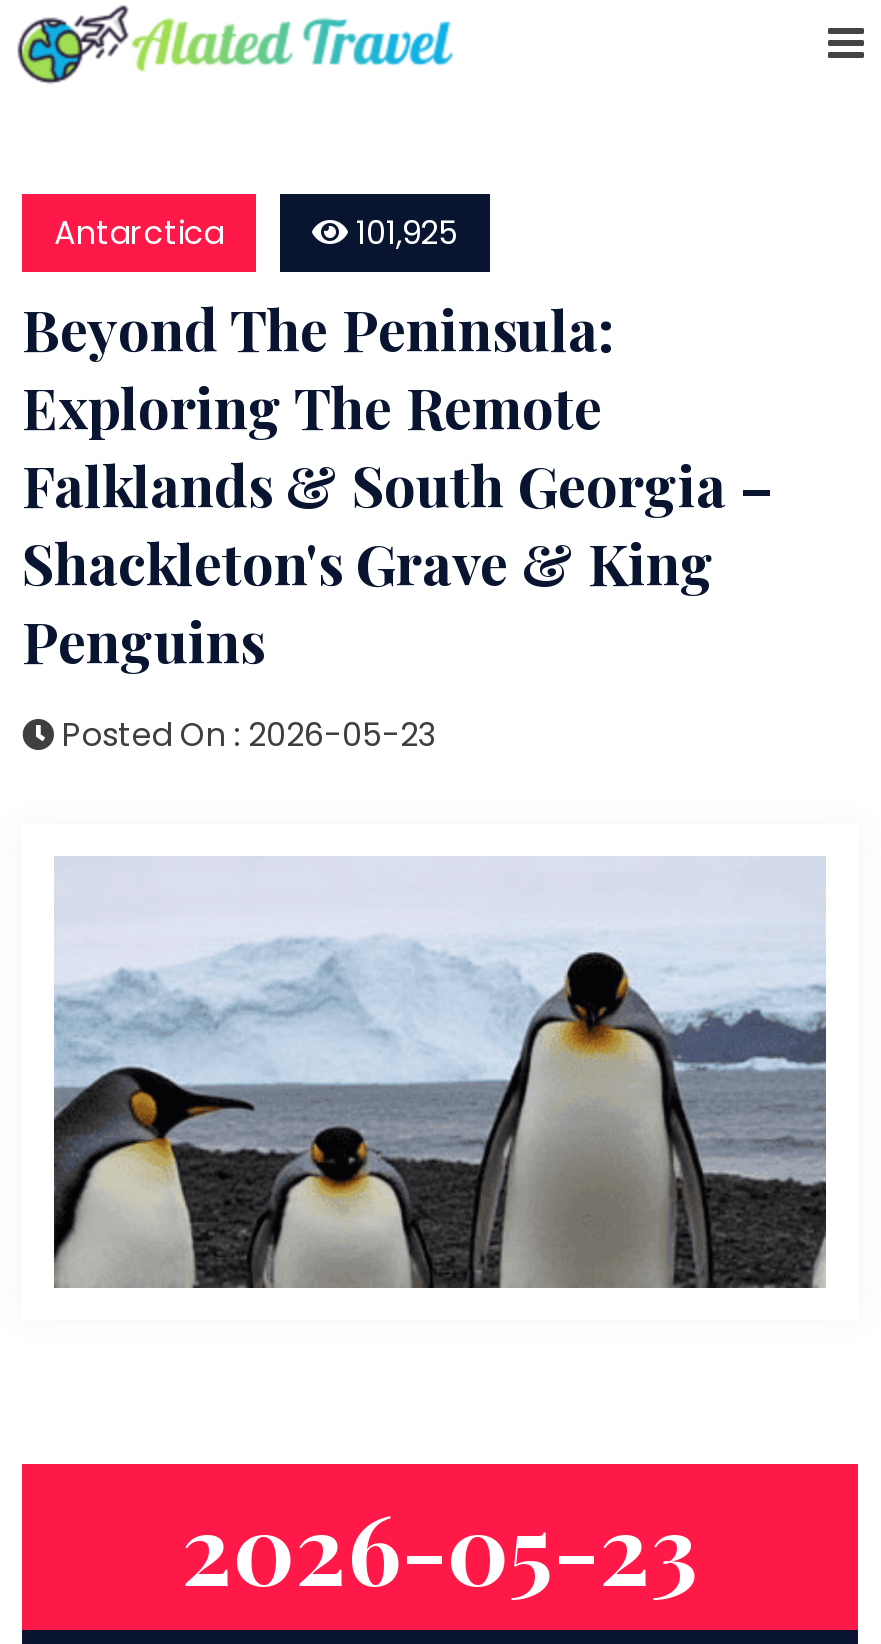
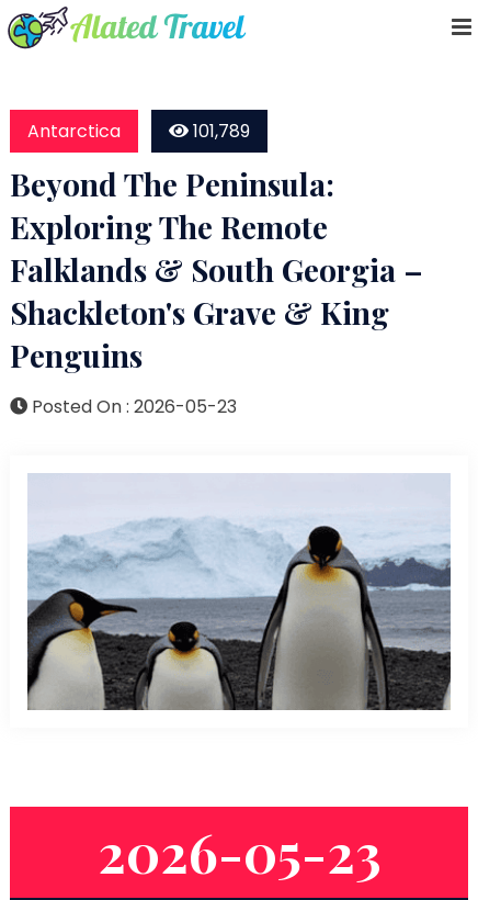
[348,210,458,256] 101,925 -> [189,119,250,144] 101,789

